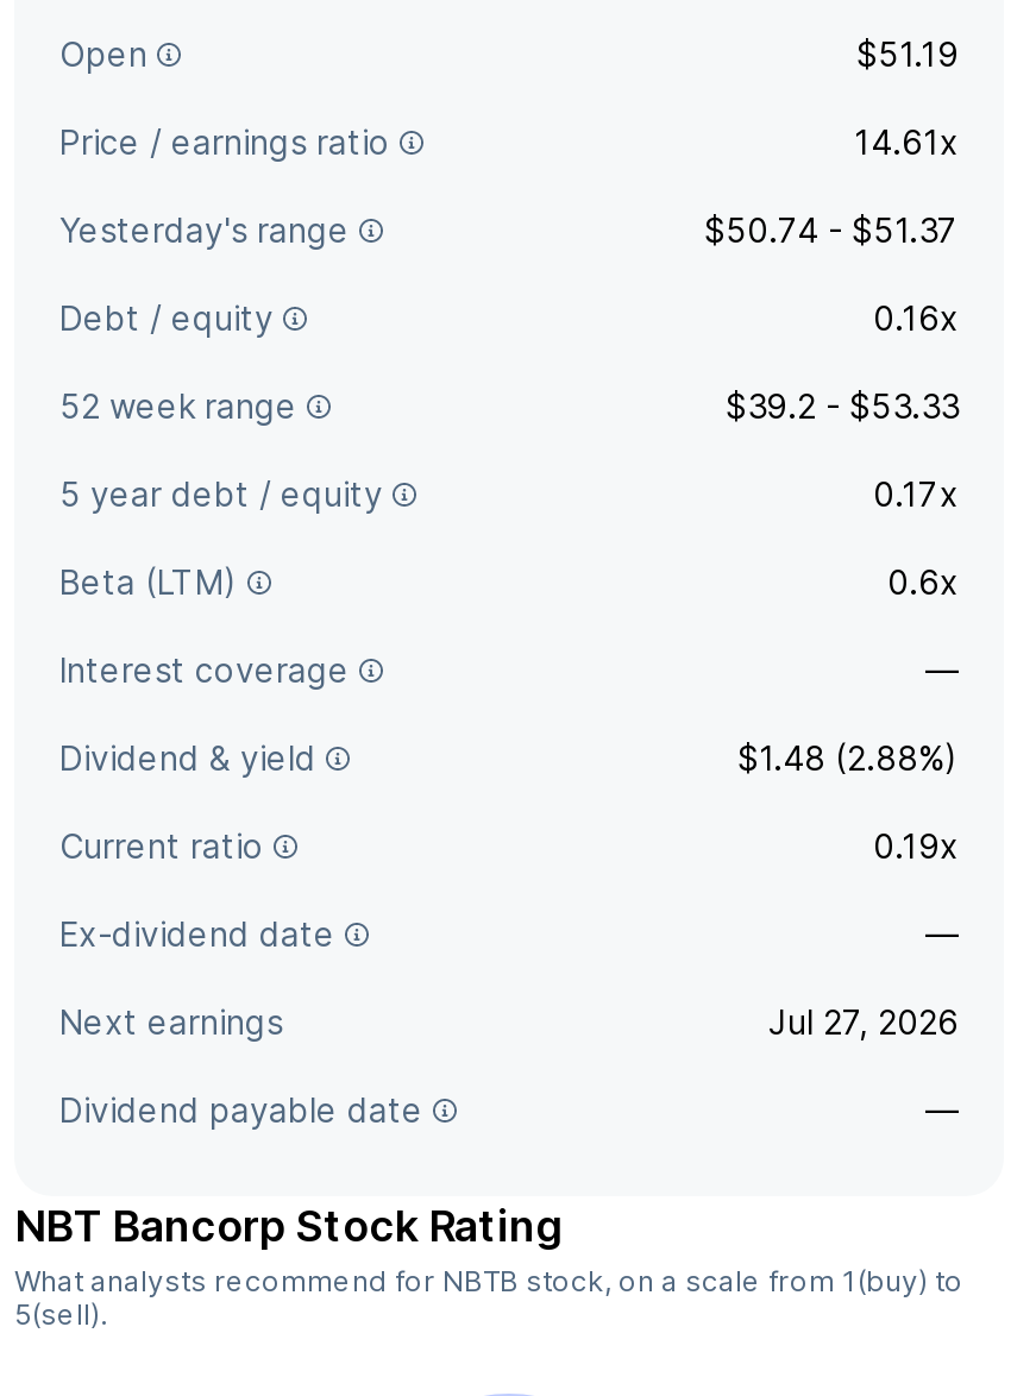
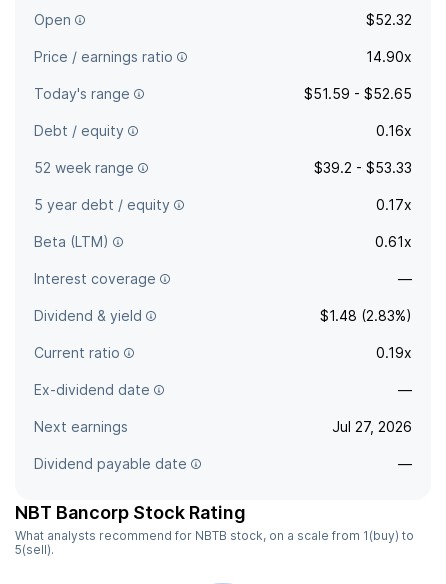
[856,33,959,74] $51.19 -> [366,11,412,28] $52.32
[854,121,959,162] 14.61x -> [366,48,412,65] 14.90x
[59,209,959,250] Yesterday's range | $50.74 - $51.37 -> [34,85,412,102] Today's range | $51.59 - $52.65
[887,561,959,602] 0.6x -> [375,233,412,250] 0.61x
[737,737,959,778] $1.48 (2.88%) -> [320,307,412,324] $1.48 (2.83%)

